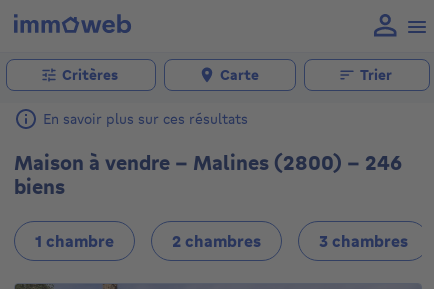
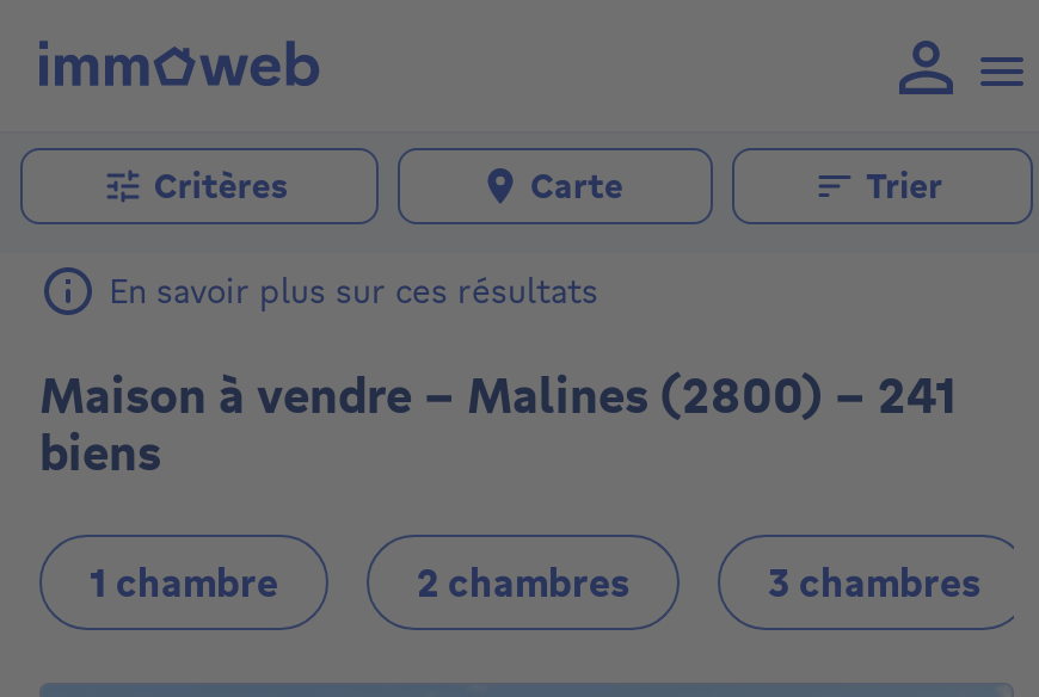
[14,149,402,176] Maison à vendre - Malines (2800) - 246 -> [39,363,957,427] Maison à vendre - Malines (2800) - 241

